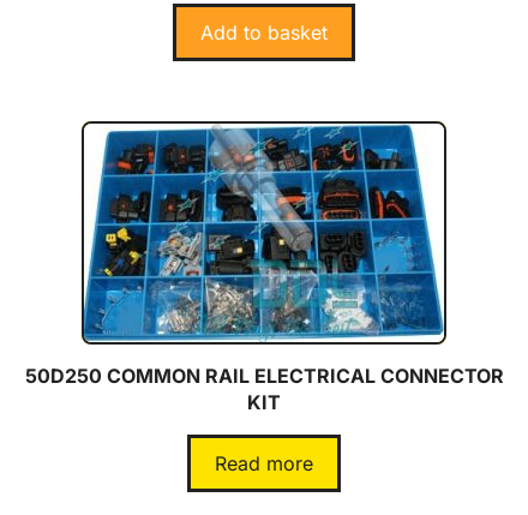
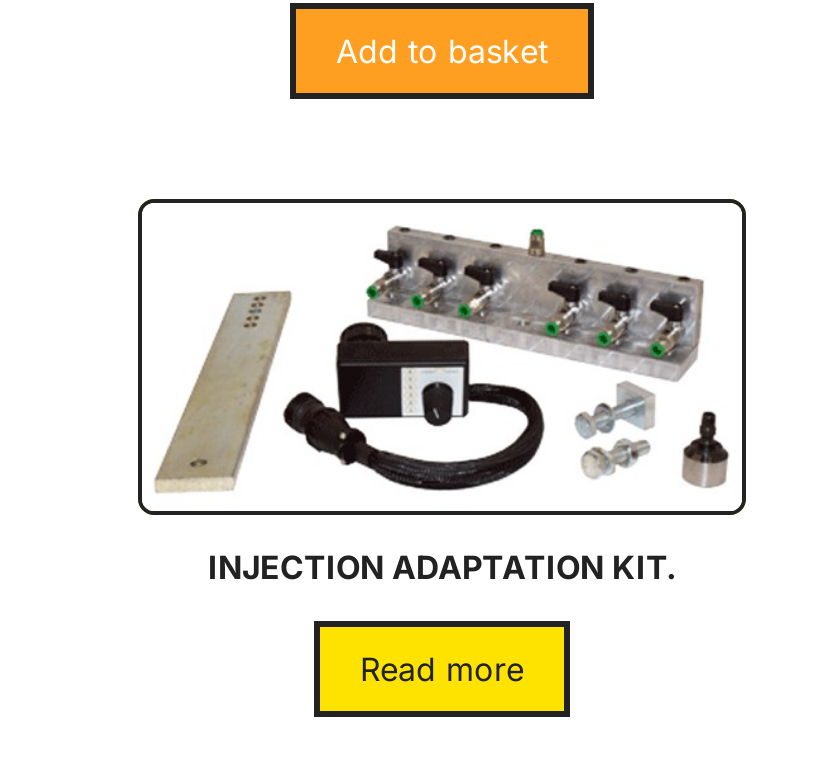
[25,124,503,415] [image] | 50D250 COMMON RAIL ELECTRICAL CONNECTOR | KIT -> [146,203,730,586] [image] | INJECTION ADAPTATION KIT.

